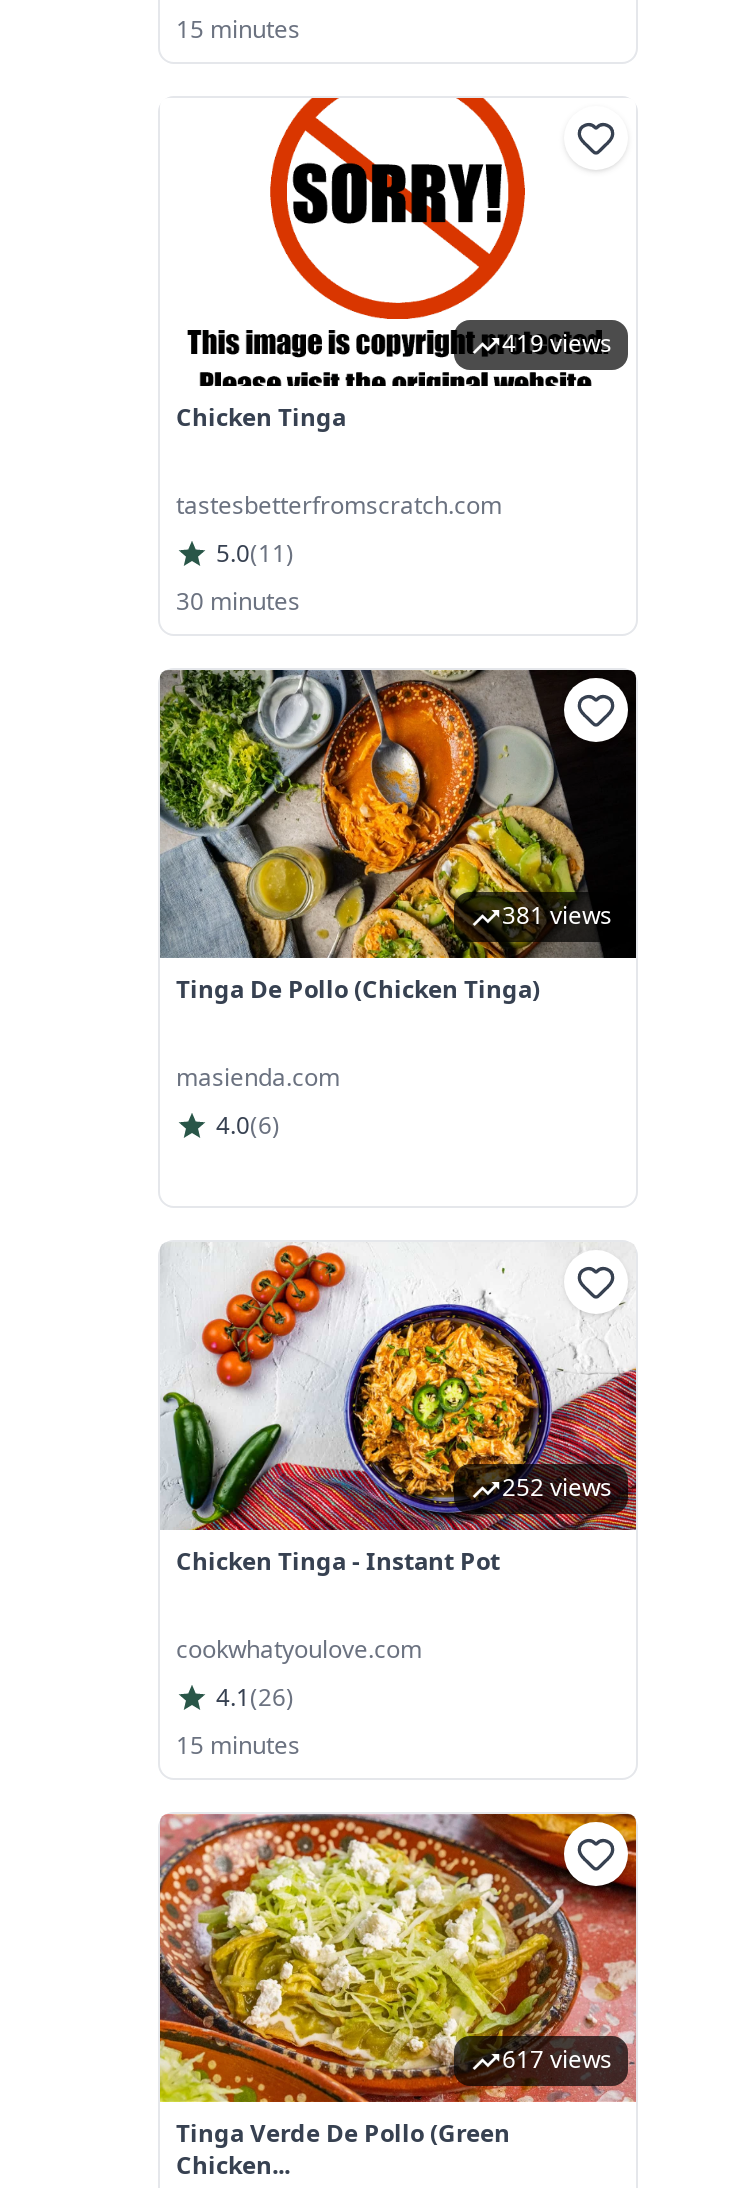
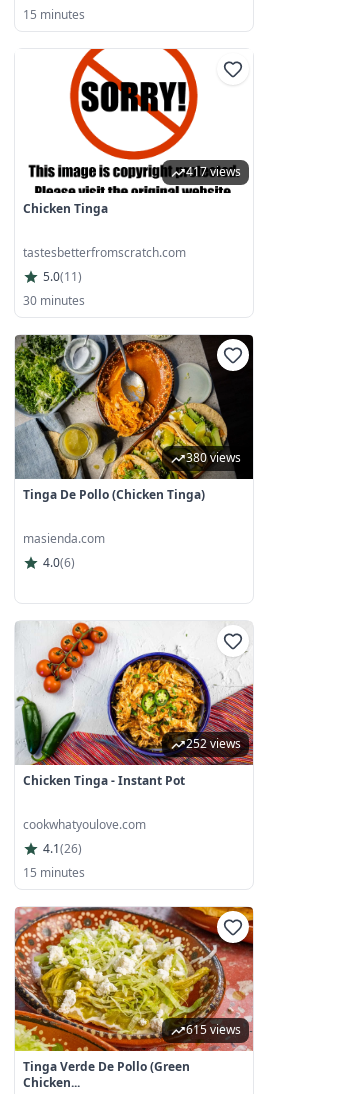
[502,326,612,360] 419 views -> [186,163,241,180] 417 views
[502,898,612,932] 381 views -> [186,449,241,466] 380 views
[502,2042,612,2076] 617 views -> [186,1021,241,1038] 615 views

